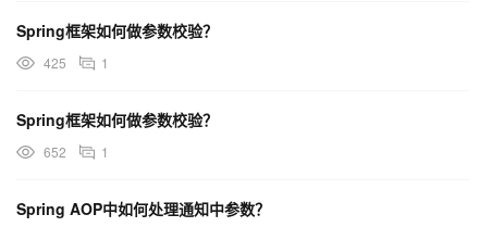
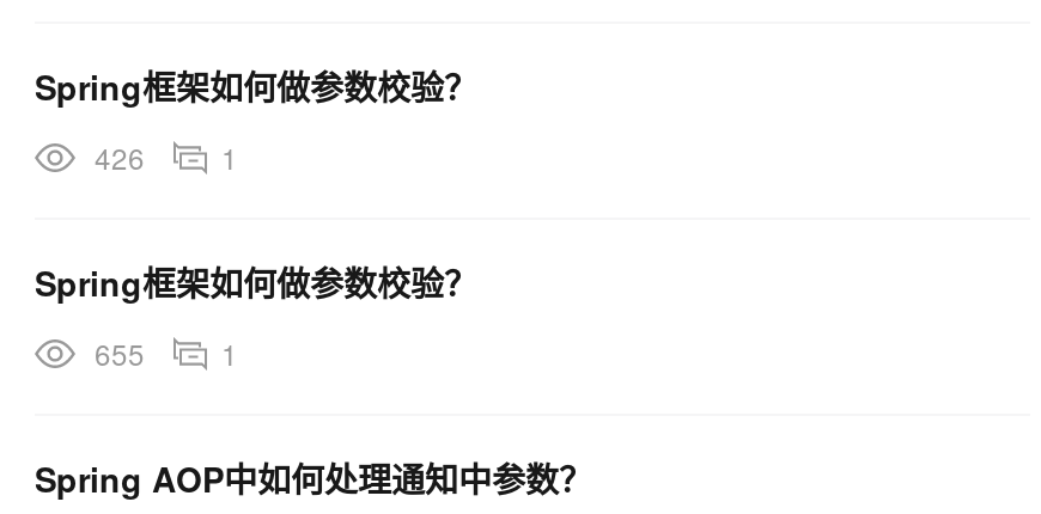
[44,53,109,72] 425 1 -> [95,136,238,177] 426 1
[44,142,109,161] 652 1 -> [95,332,238,373] 655 1

